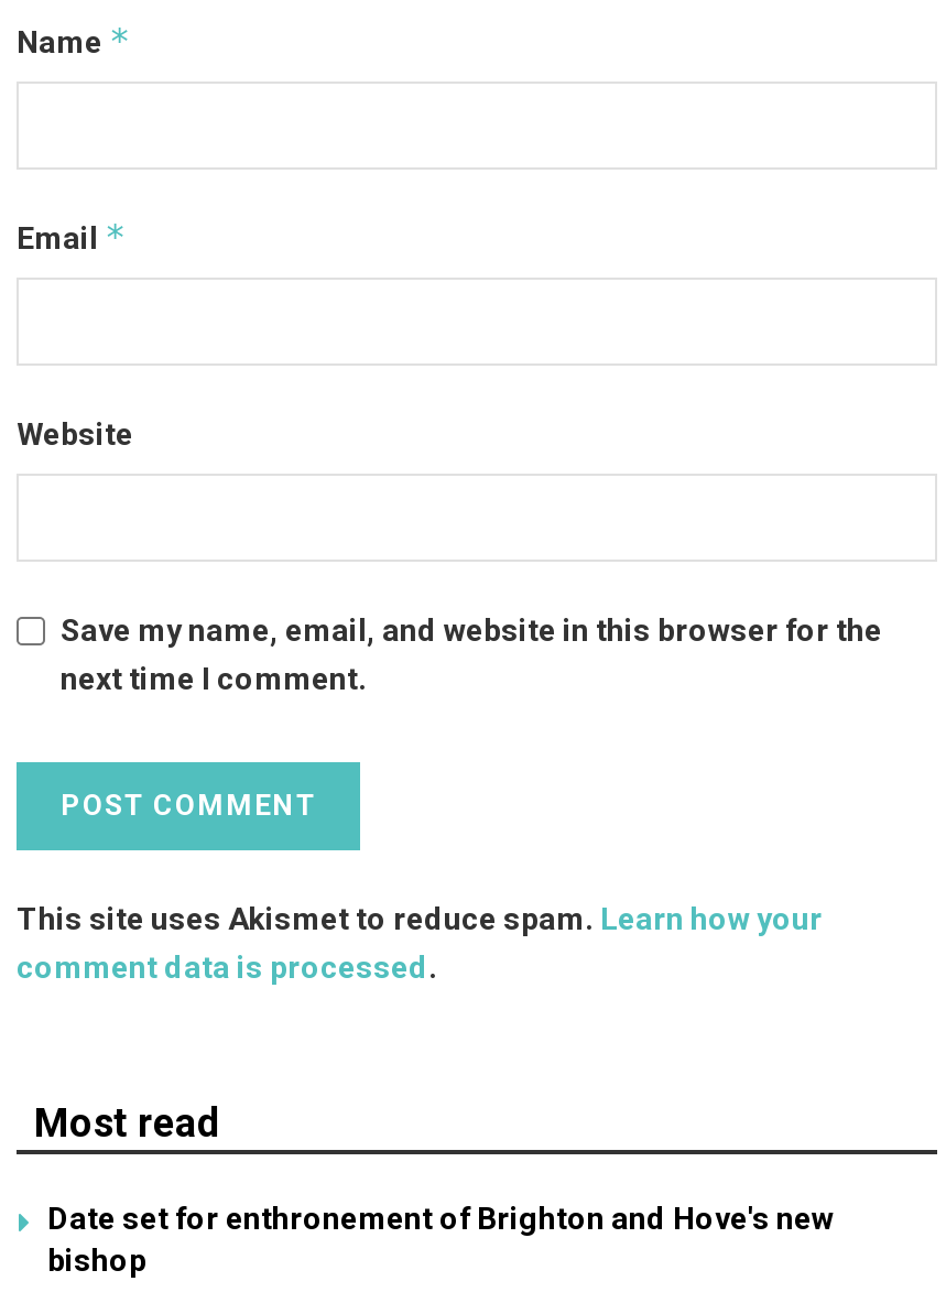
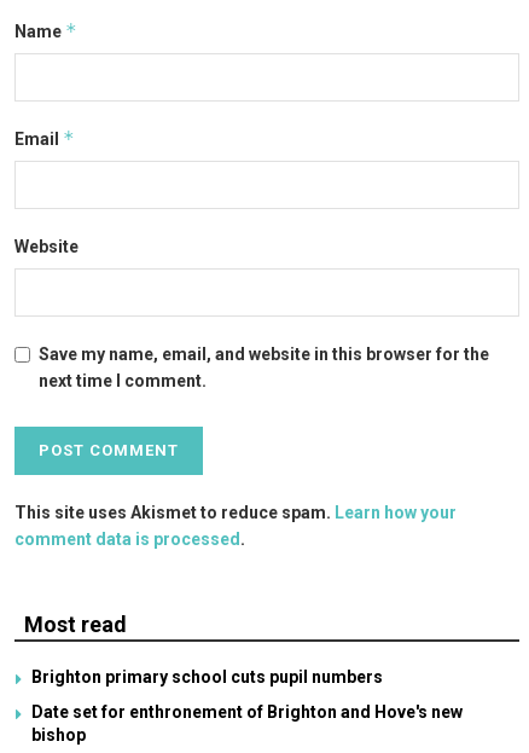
none -> [31,667,383,686] Brighton primary school cuts pupil numbers

